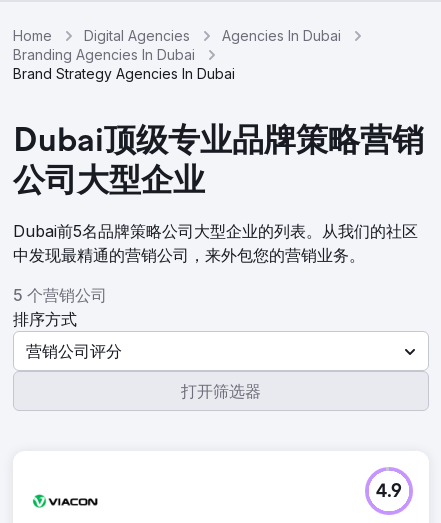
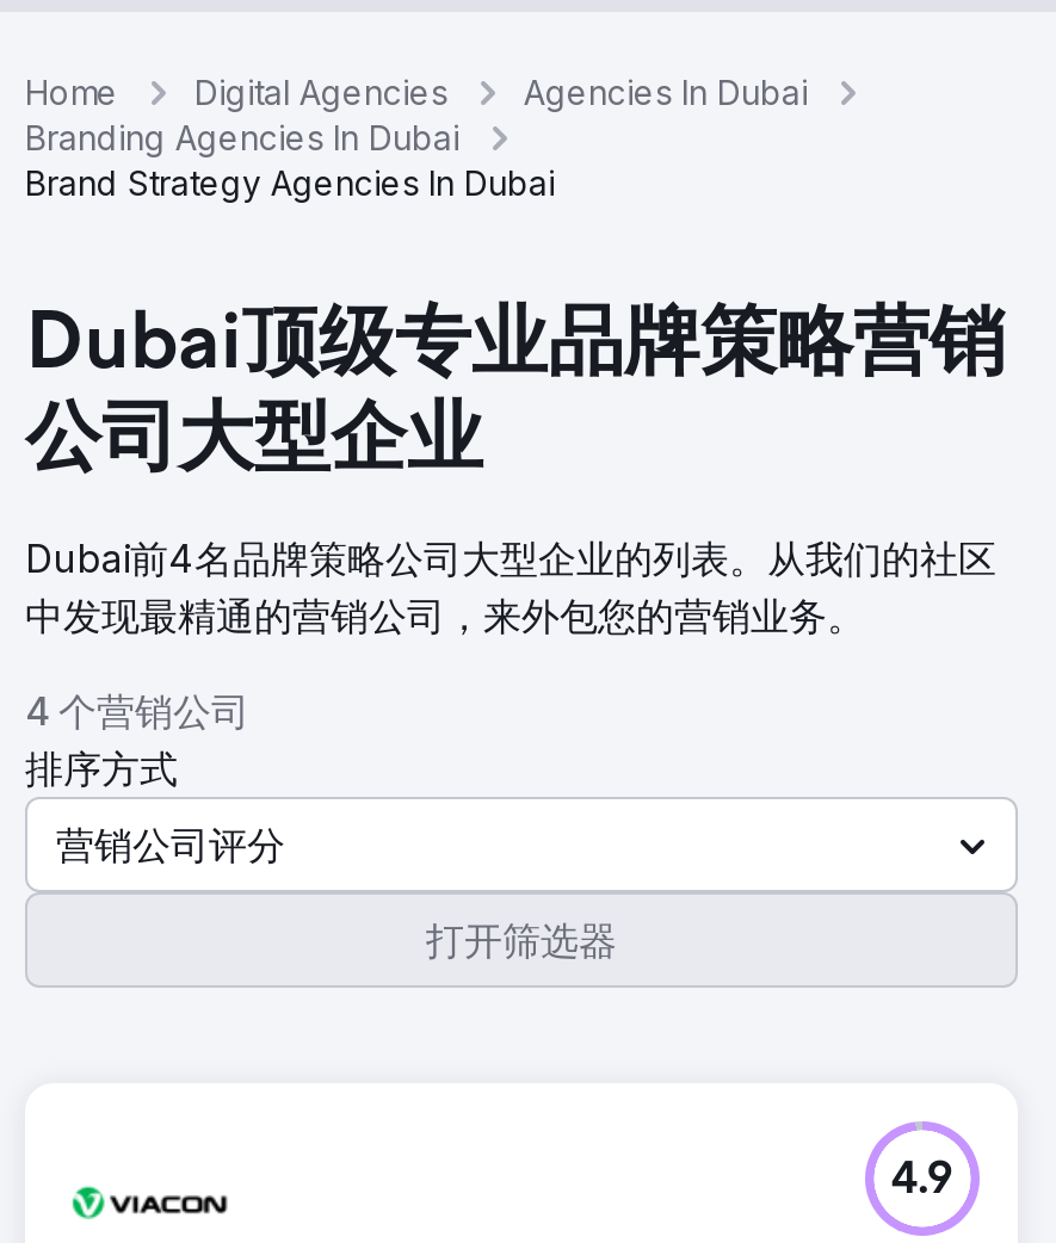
[13,221,418,241] Dubai前5名品牌策略公司大型企业的列表。从我们的社区 -> [25,534,996,582] Dubai前4名品牌策略公司大型企业的列表。从我们的社区
[13,285,107,305] 5 个营销公司 -> [25,687,249,735] 4 个营销公司

